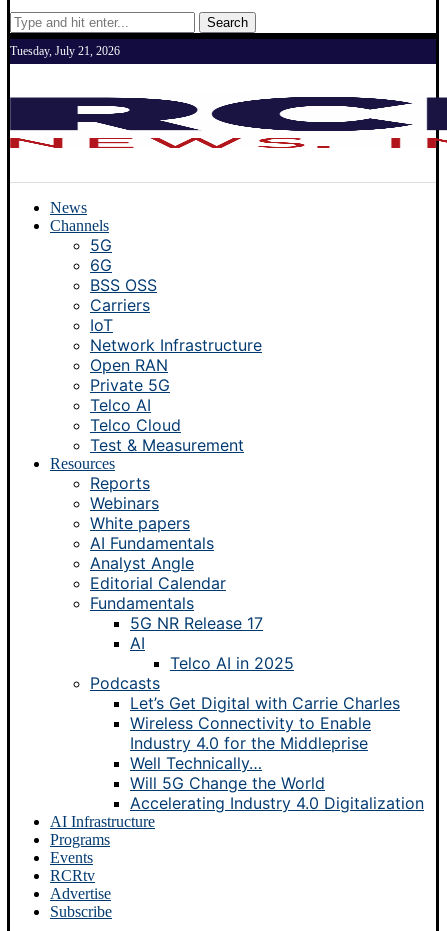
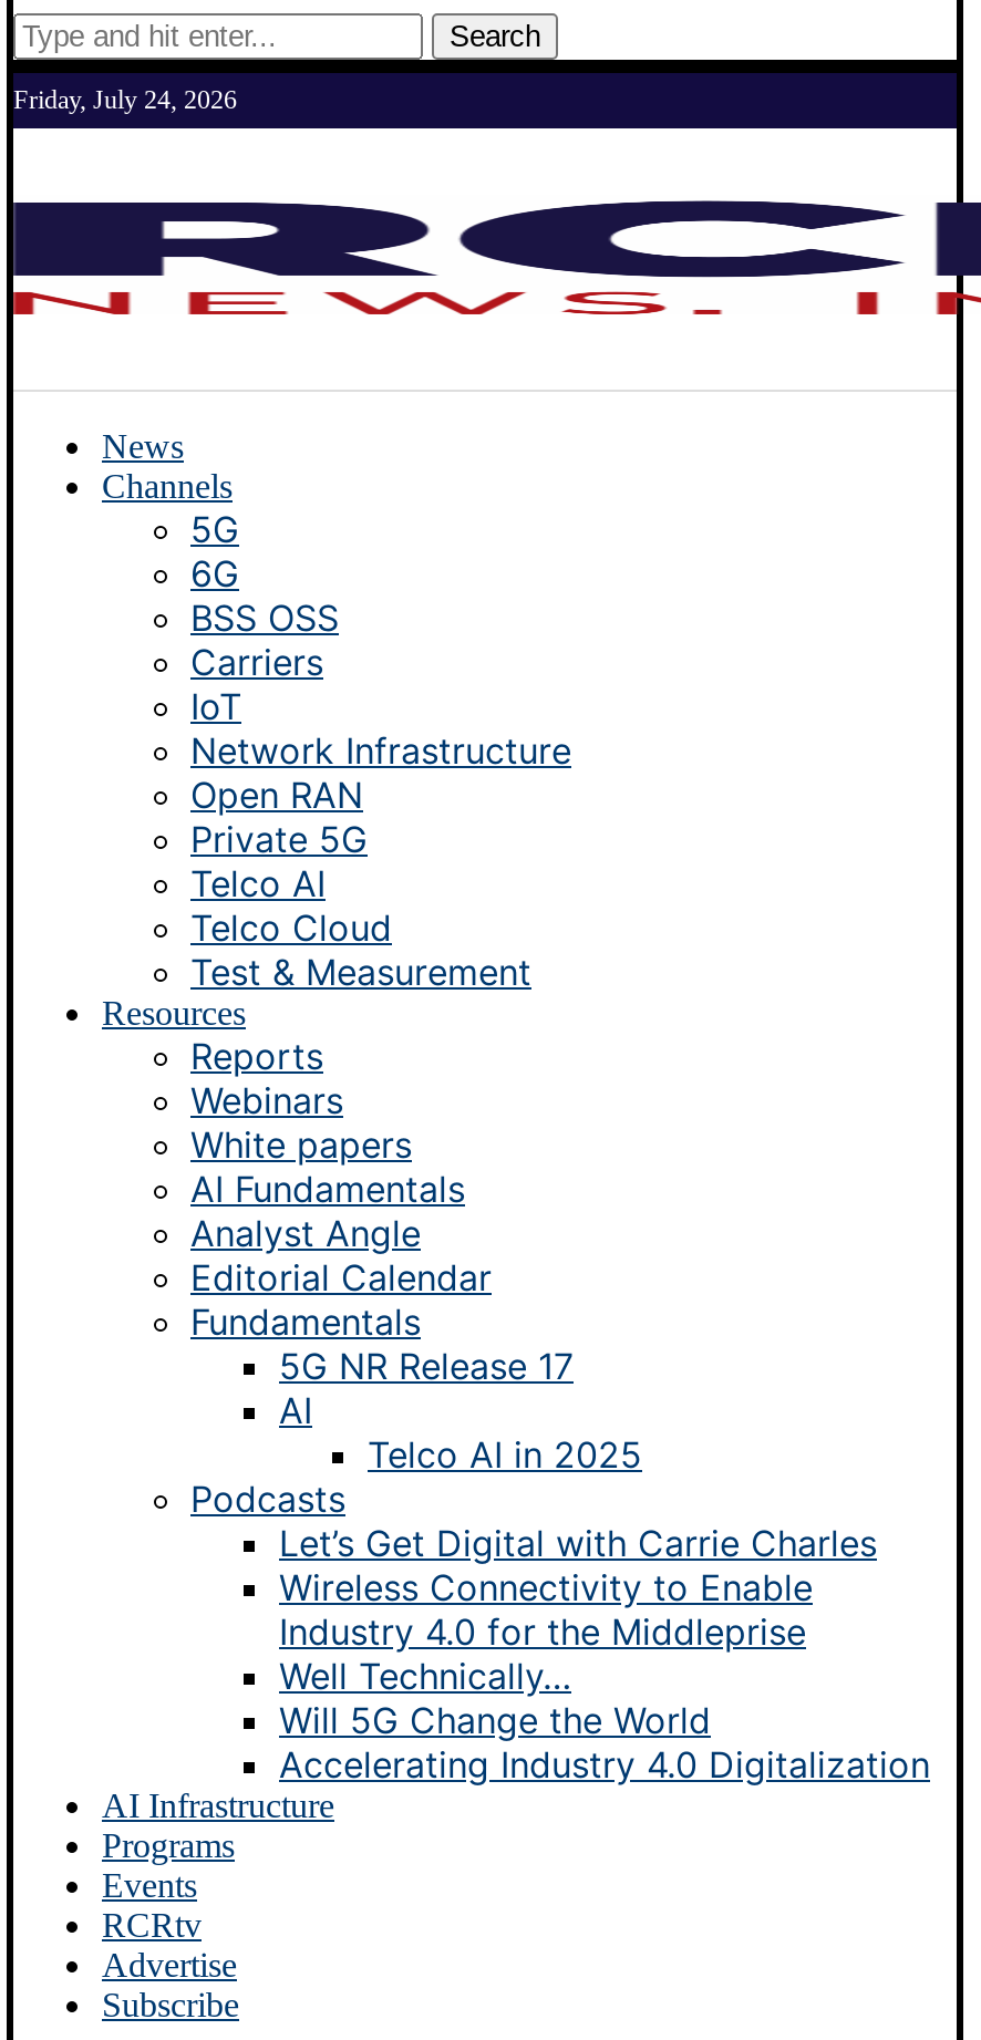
[10,44,120,58] Tuesday, July 21, 2026 -> [13,84,237,115] Friday, July 24, 2026

